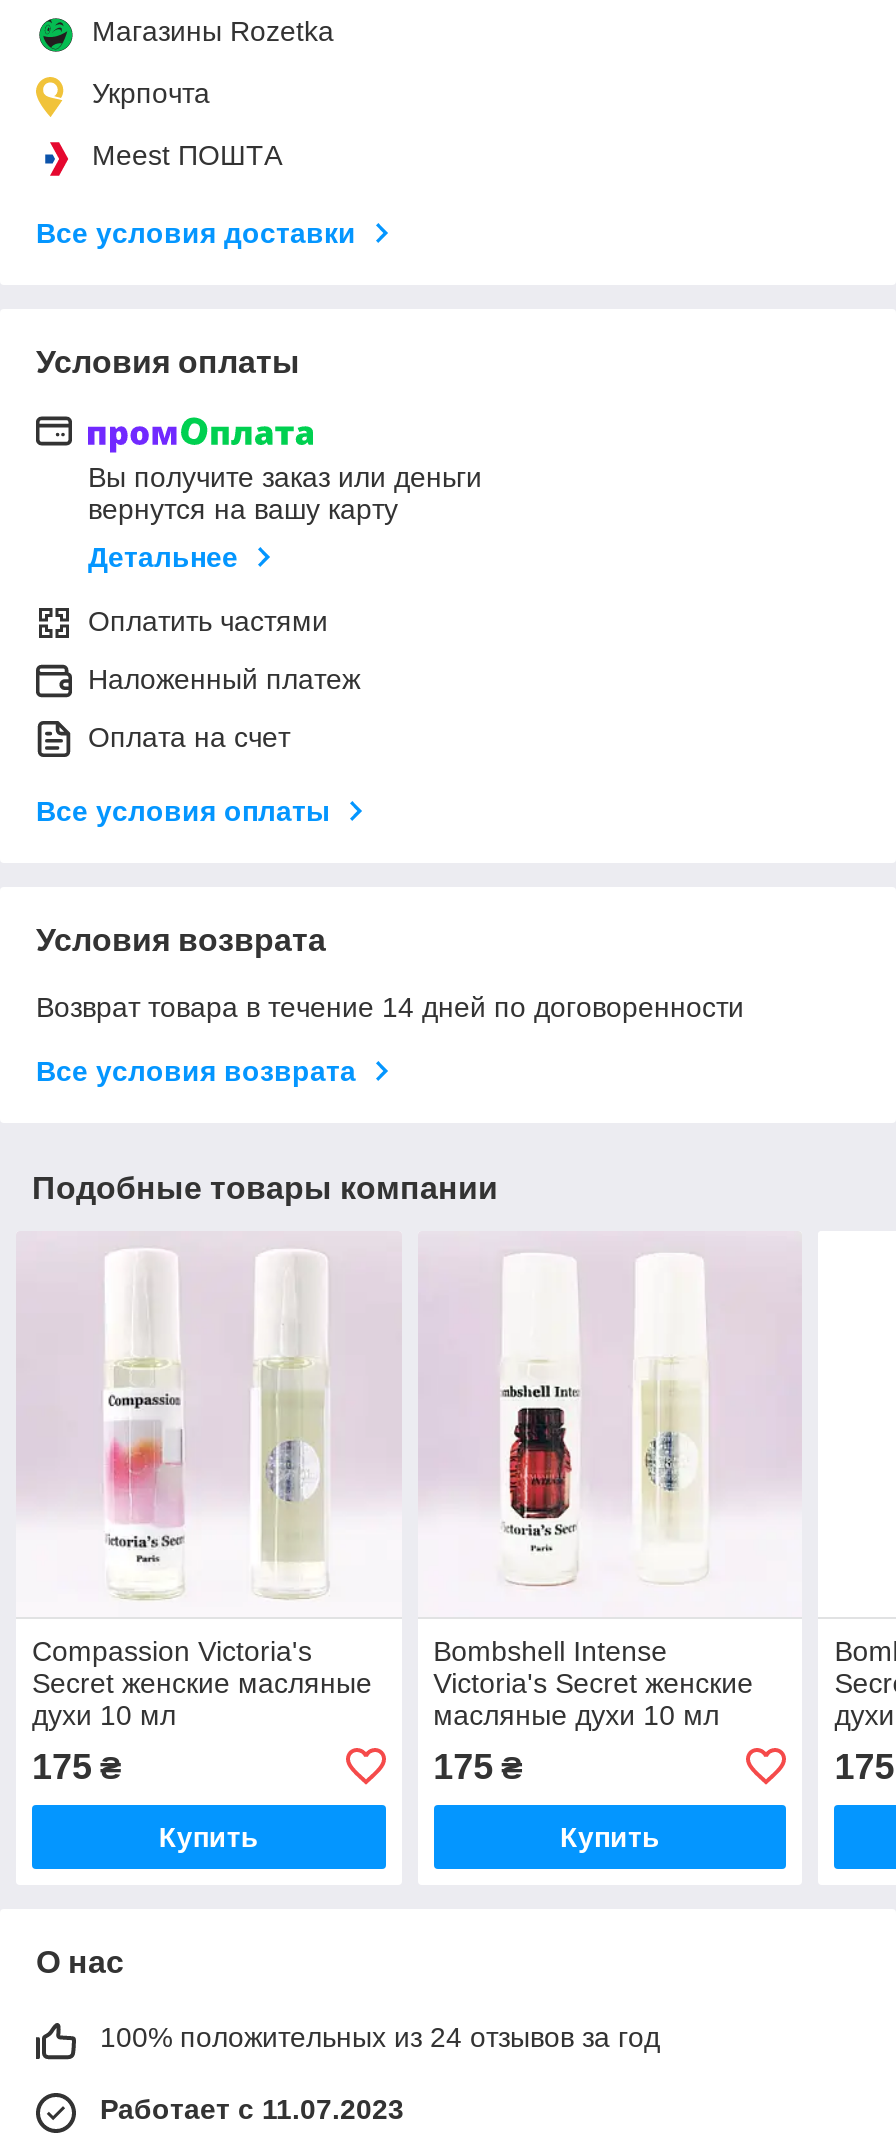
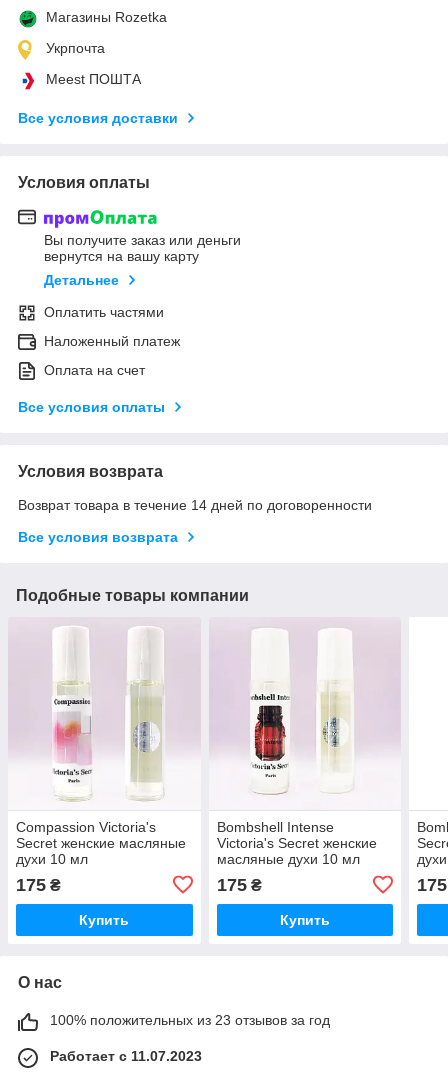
[100,2021,660,2053] 100% положительных из 24 отзывов за год -> [50,1012,330,1028] 100% положительных из 23 отзывов за год

